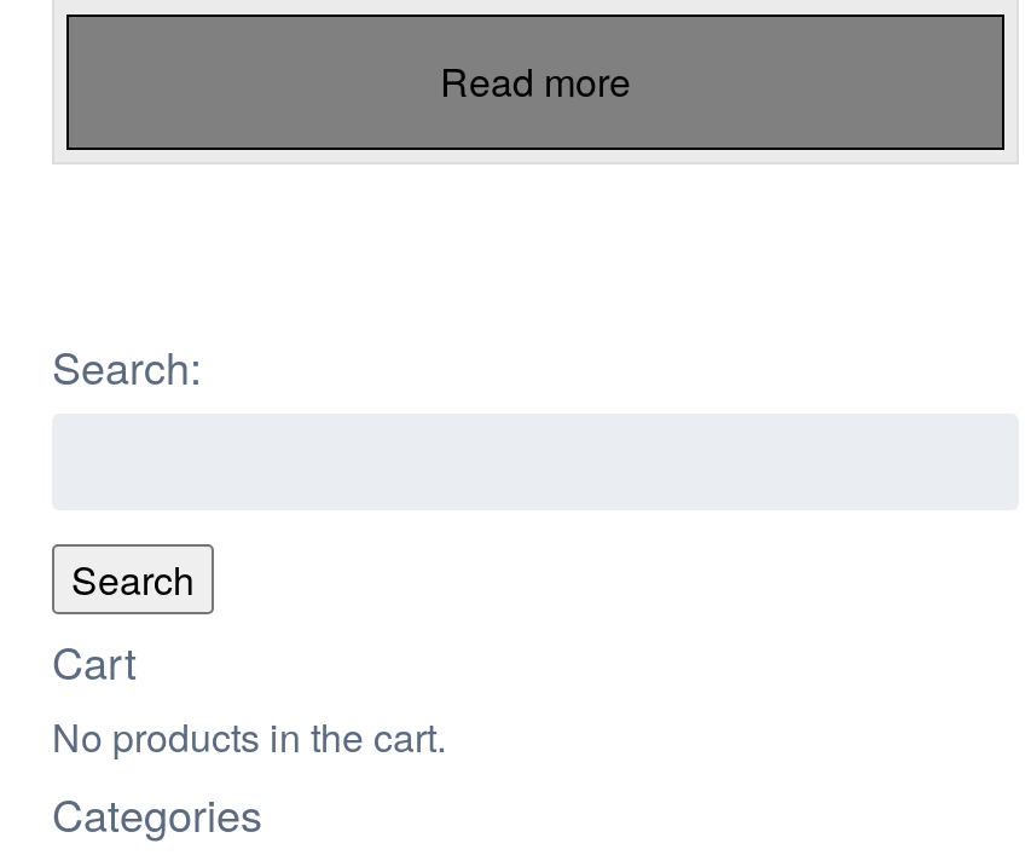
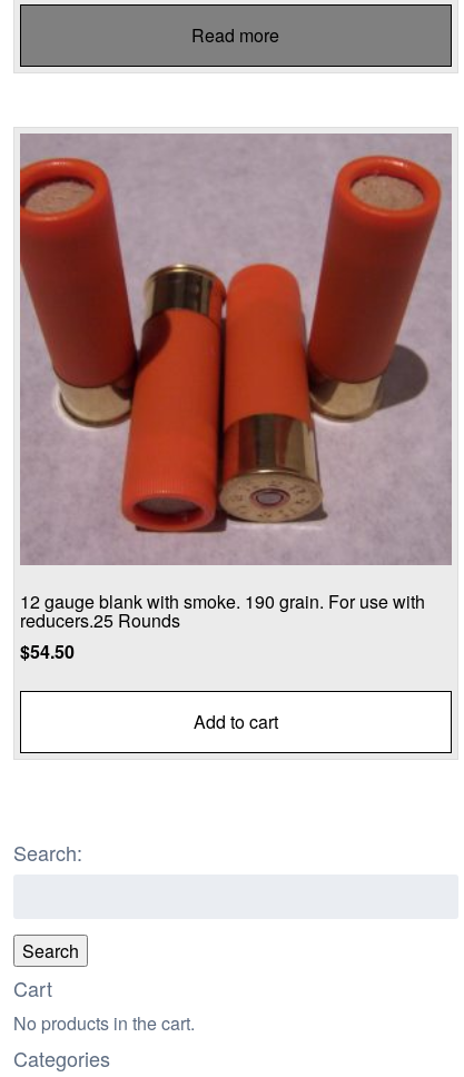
none -> [19,134,452,734] [image] | 12 gauge blank with smoke. 190 grain. For use with | reducers.25 Rounds | $54.50 | Add to cart

